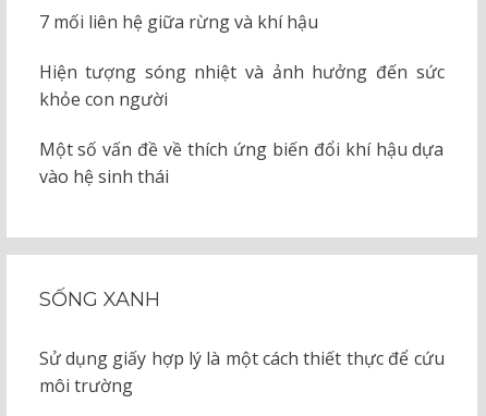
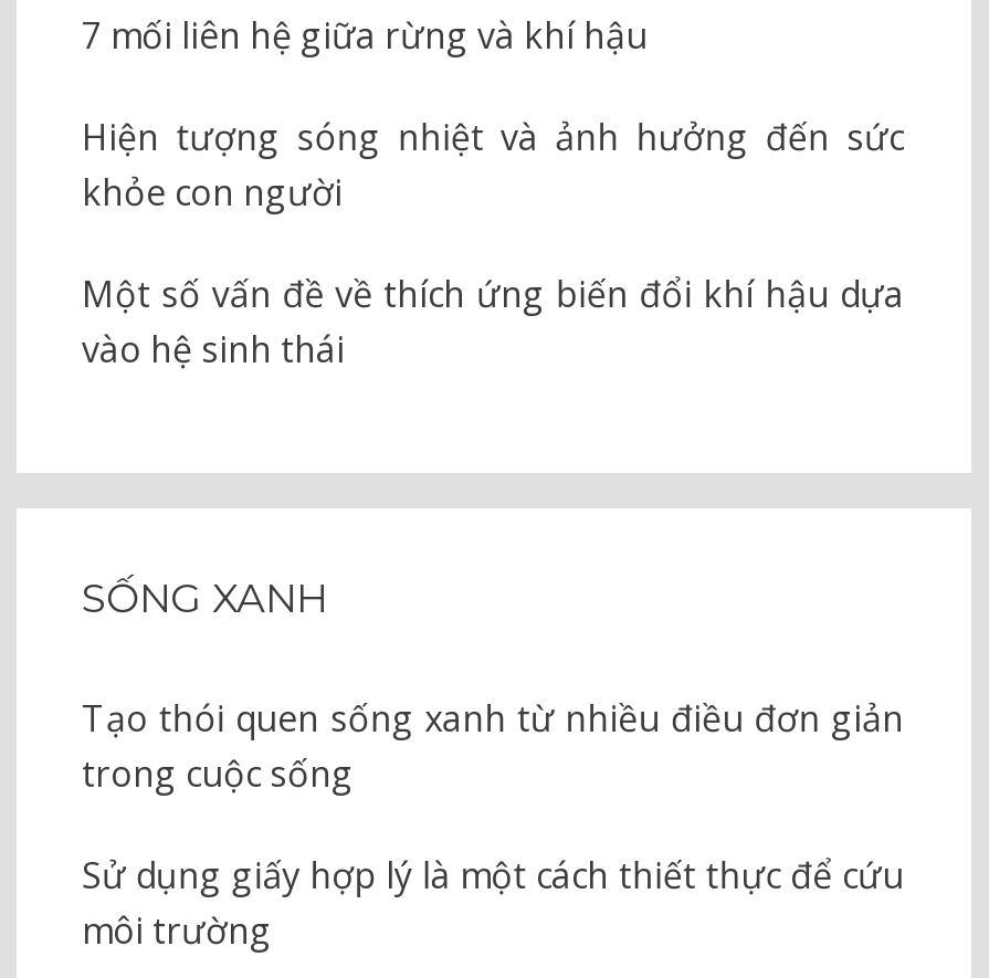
none -> [82,694,904,798] Tạo thói quen sống xanh từ nhiều điều đơn giản | trong cuộc sống

